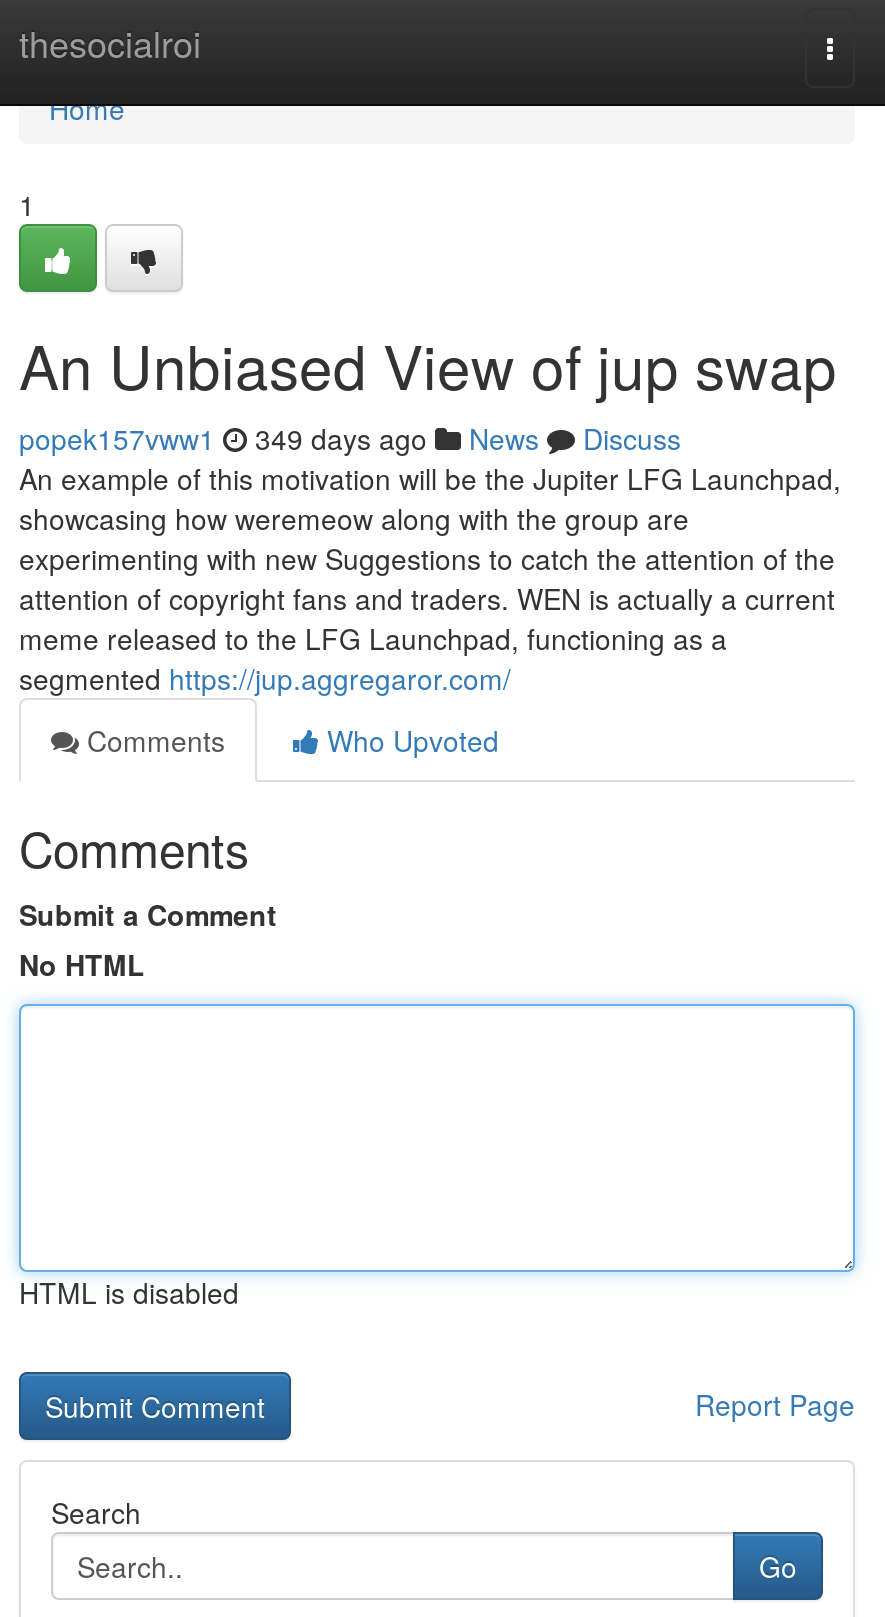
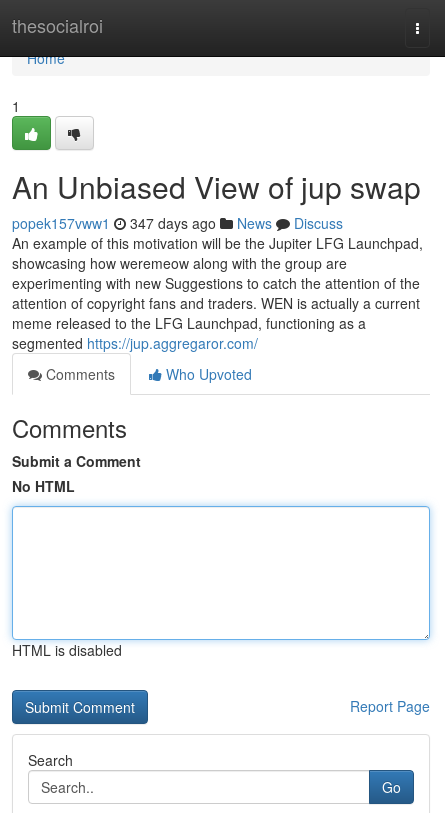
[19,418,681,458] popek157vww1 349 days ago News Discuss -> [12,213,343,233] popek157vww1 347 days ago News Discuss

